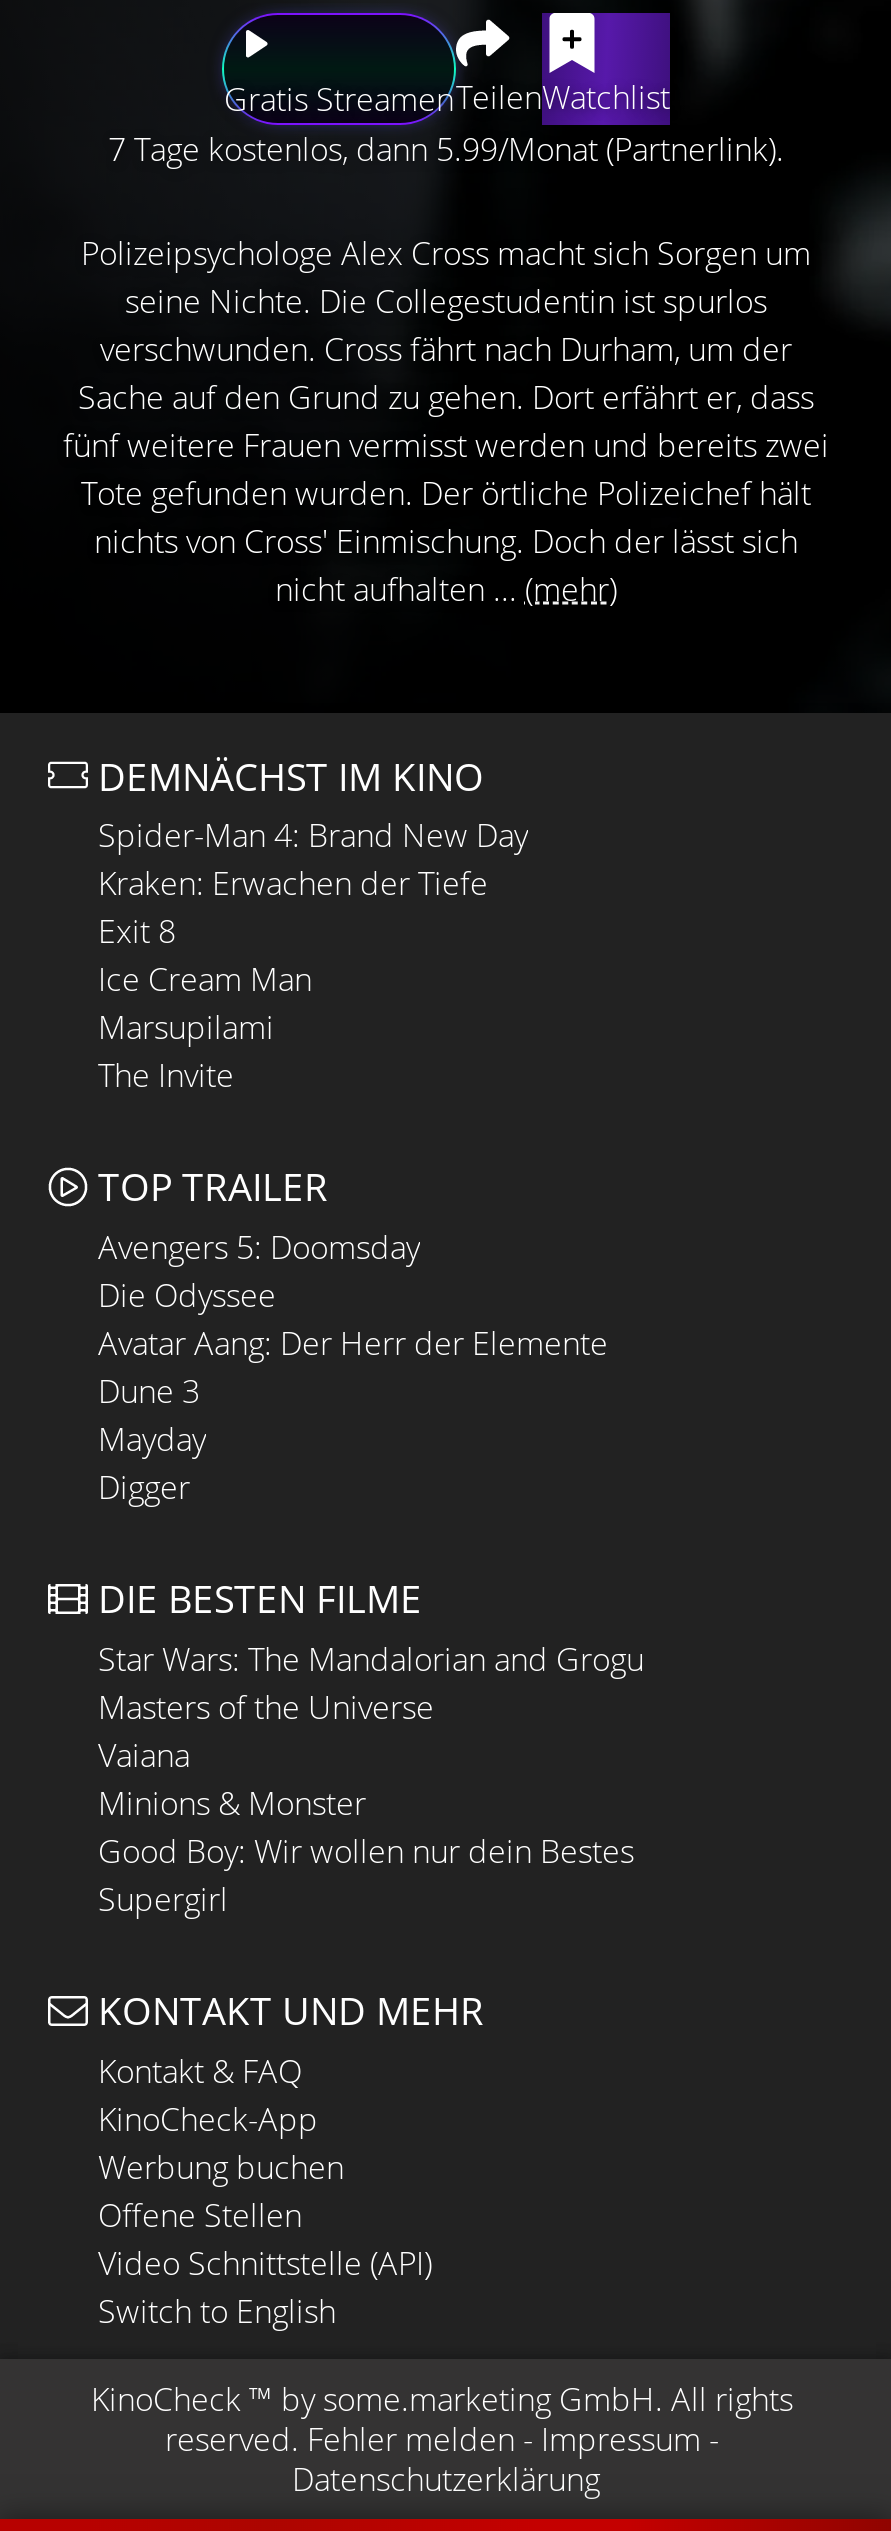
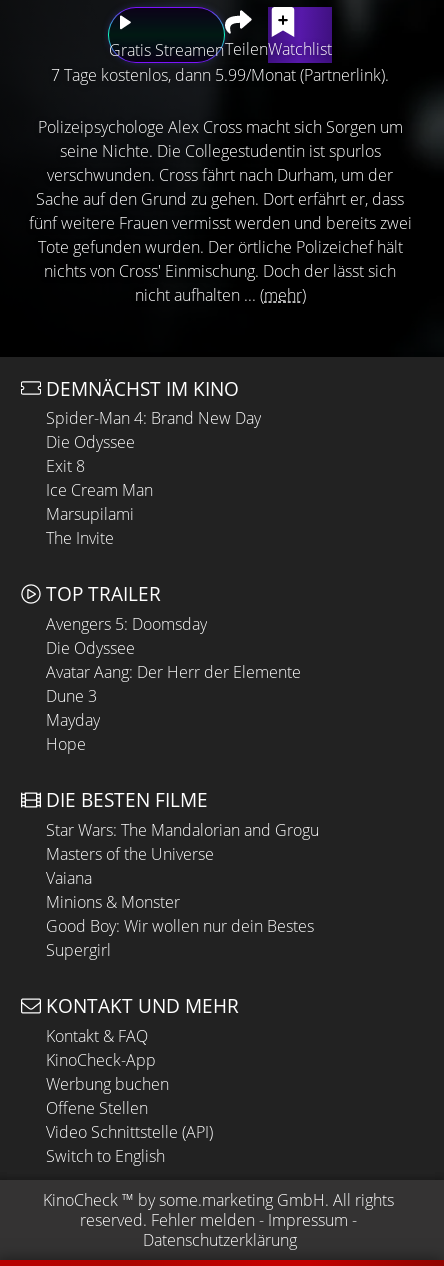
[98,861,488,905] Kraken: Erwachen der Tiefe -> [46,431,135,453] Die Odyssee
[98,1465,190,1509] Digger -> [46,733,86,755] Hope

